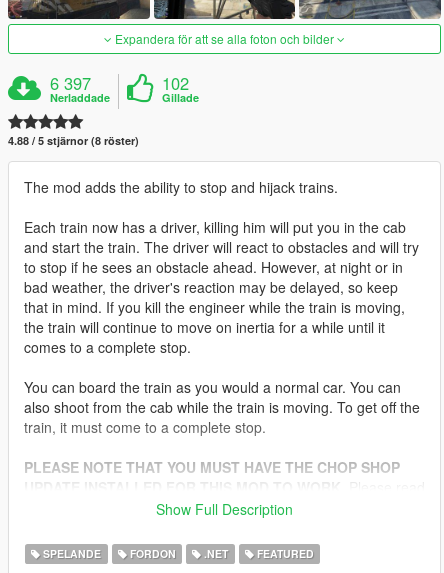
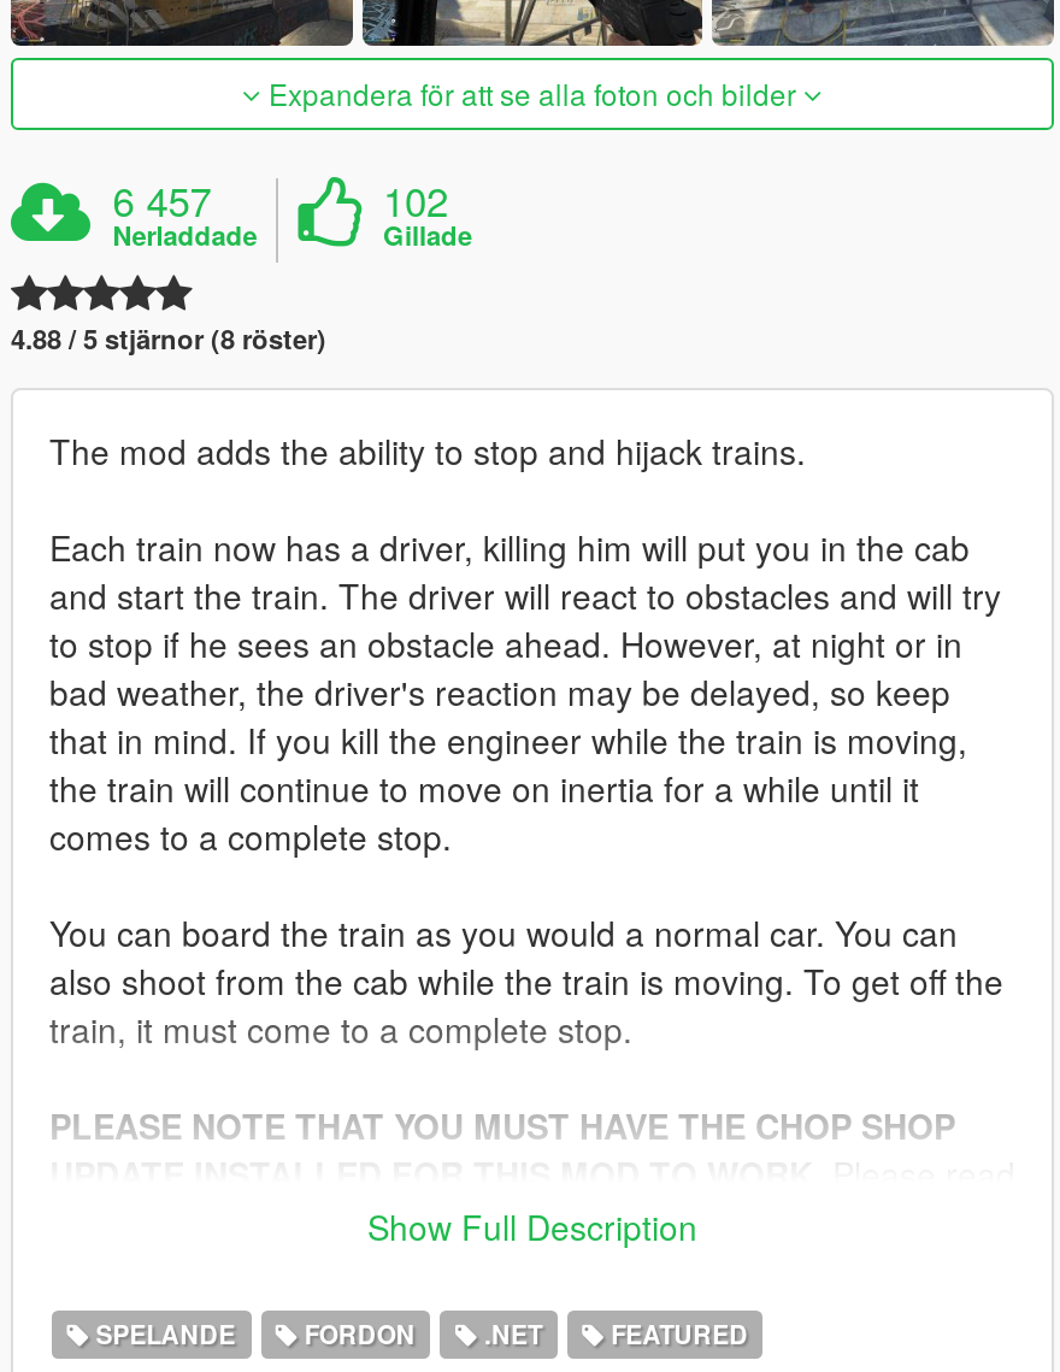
[50,71,91,95] 6 397 -> [113,172,211,229] 6 457

